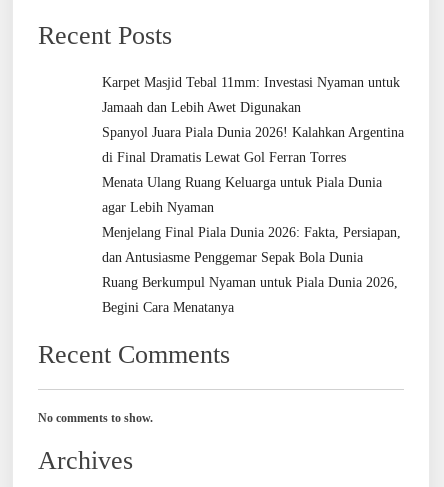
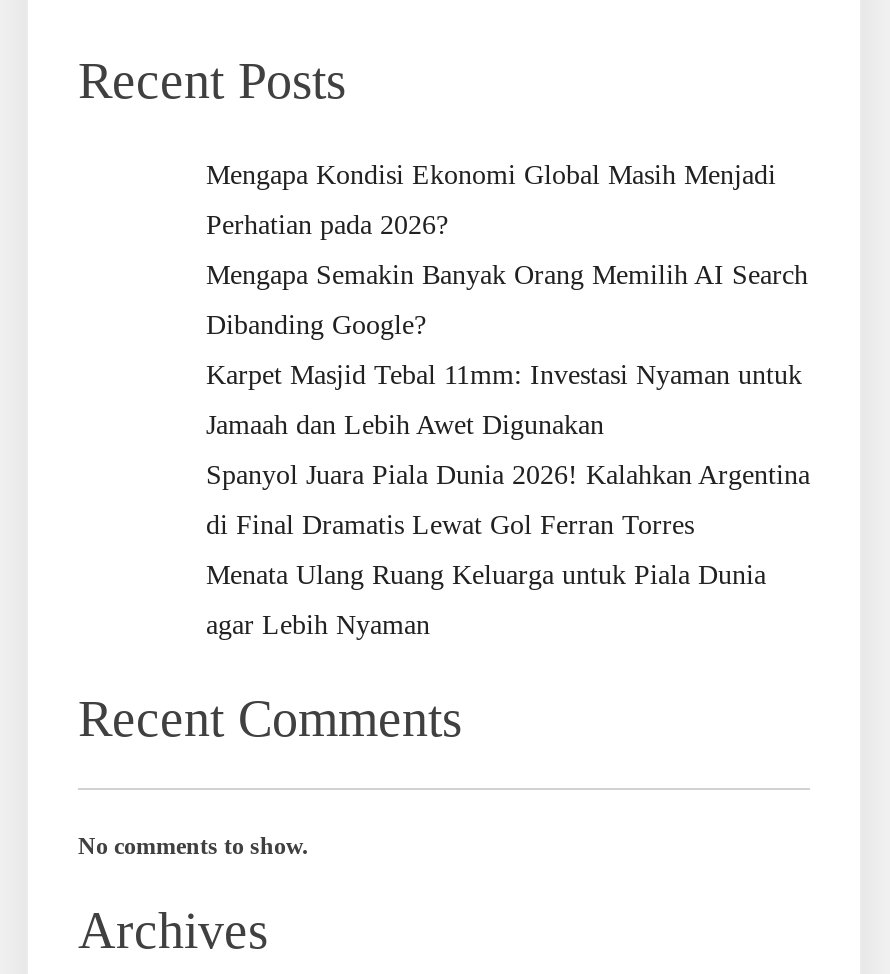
none -> [206,161,808,341] Mengapa Kondisi Ekonomi Global Masih Menjadi | Perhatian pada 2026? | Mengapa Semakin Banyak Orang Memilih AI Search | Dibanding Google?
moved [102,75,404,215] -> [206,361,810,641]: Karpet Masjid Tebal 11mm: Investasi Nyaman untuk | Jamaah dan Lebih Awet Digunakan | Spanyol Juara Piala Dunia 2026! Kalahkan Argentina | di Final Dramatis Lewat Gol Ferran Torres | Menata Ulang Ruang Keluarga untuk Piala Dunia | agar Lebih Nyaman
[102,225,401,315] Menjelang Final Piala Dunia 2026: Fakta, Persiapan, | dan Antusiasme Penggemar Sepak Bola Dunia | Ruang Berkumpul Nyaman untuk Piala Dunia 2026, | Begini Cara Menatanya -> none

